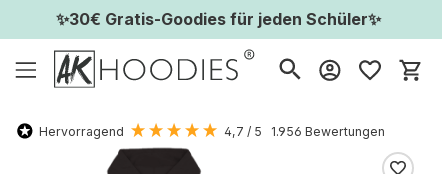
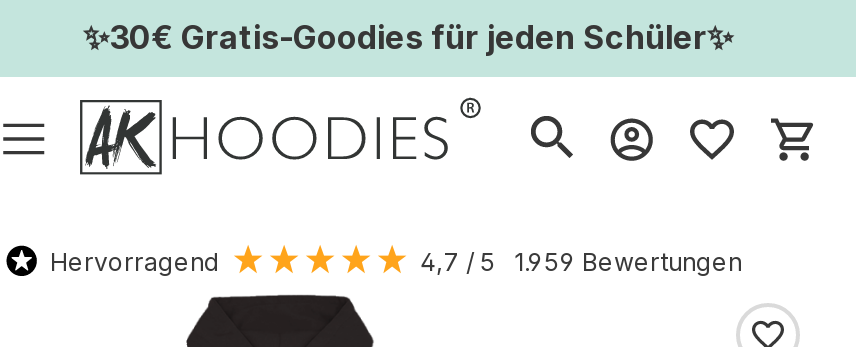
[224,124,385,139] 4,7 / 5 1.956 Bewertungen -> [420,246,742,276] 4,7 / 5 1.959 Bewertungen

